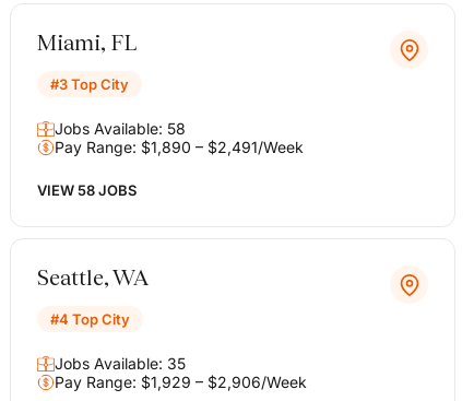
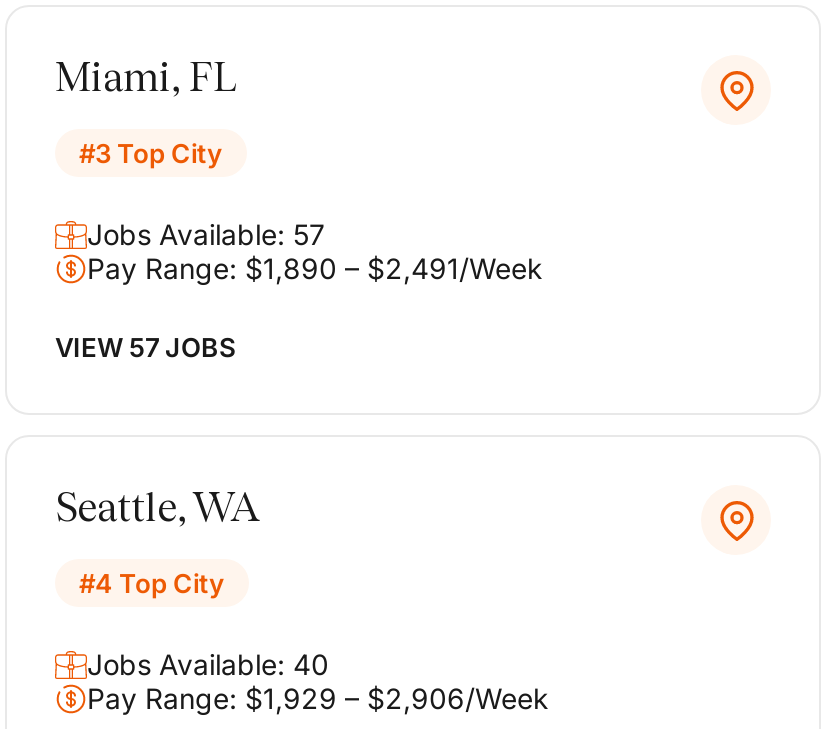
[55,119,186,138] Jobs Available: 58 -> [87,217,325,251] Jobs Available: 57
[37,181,137,199] VIEW 58 JOBS -> [55,331,235,363] VIEW 57 JOBS
[55,354,186,373] Jobs Available: 35 -> [87,647,329,681] Jobs Available: 40

